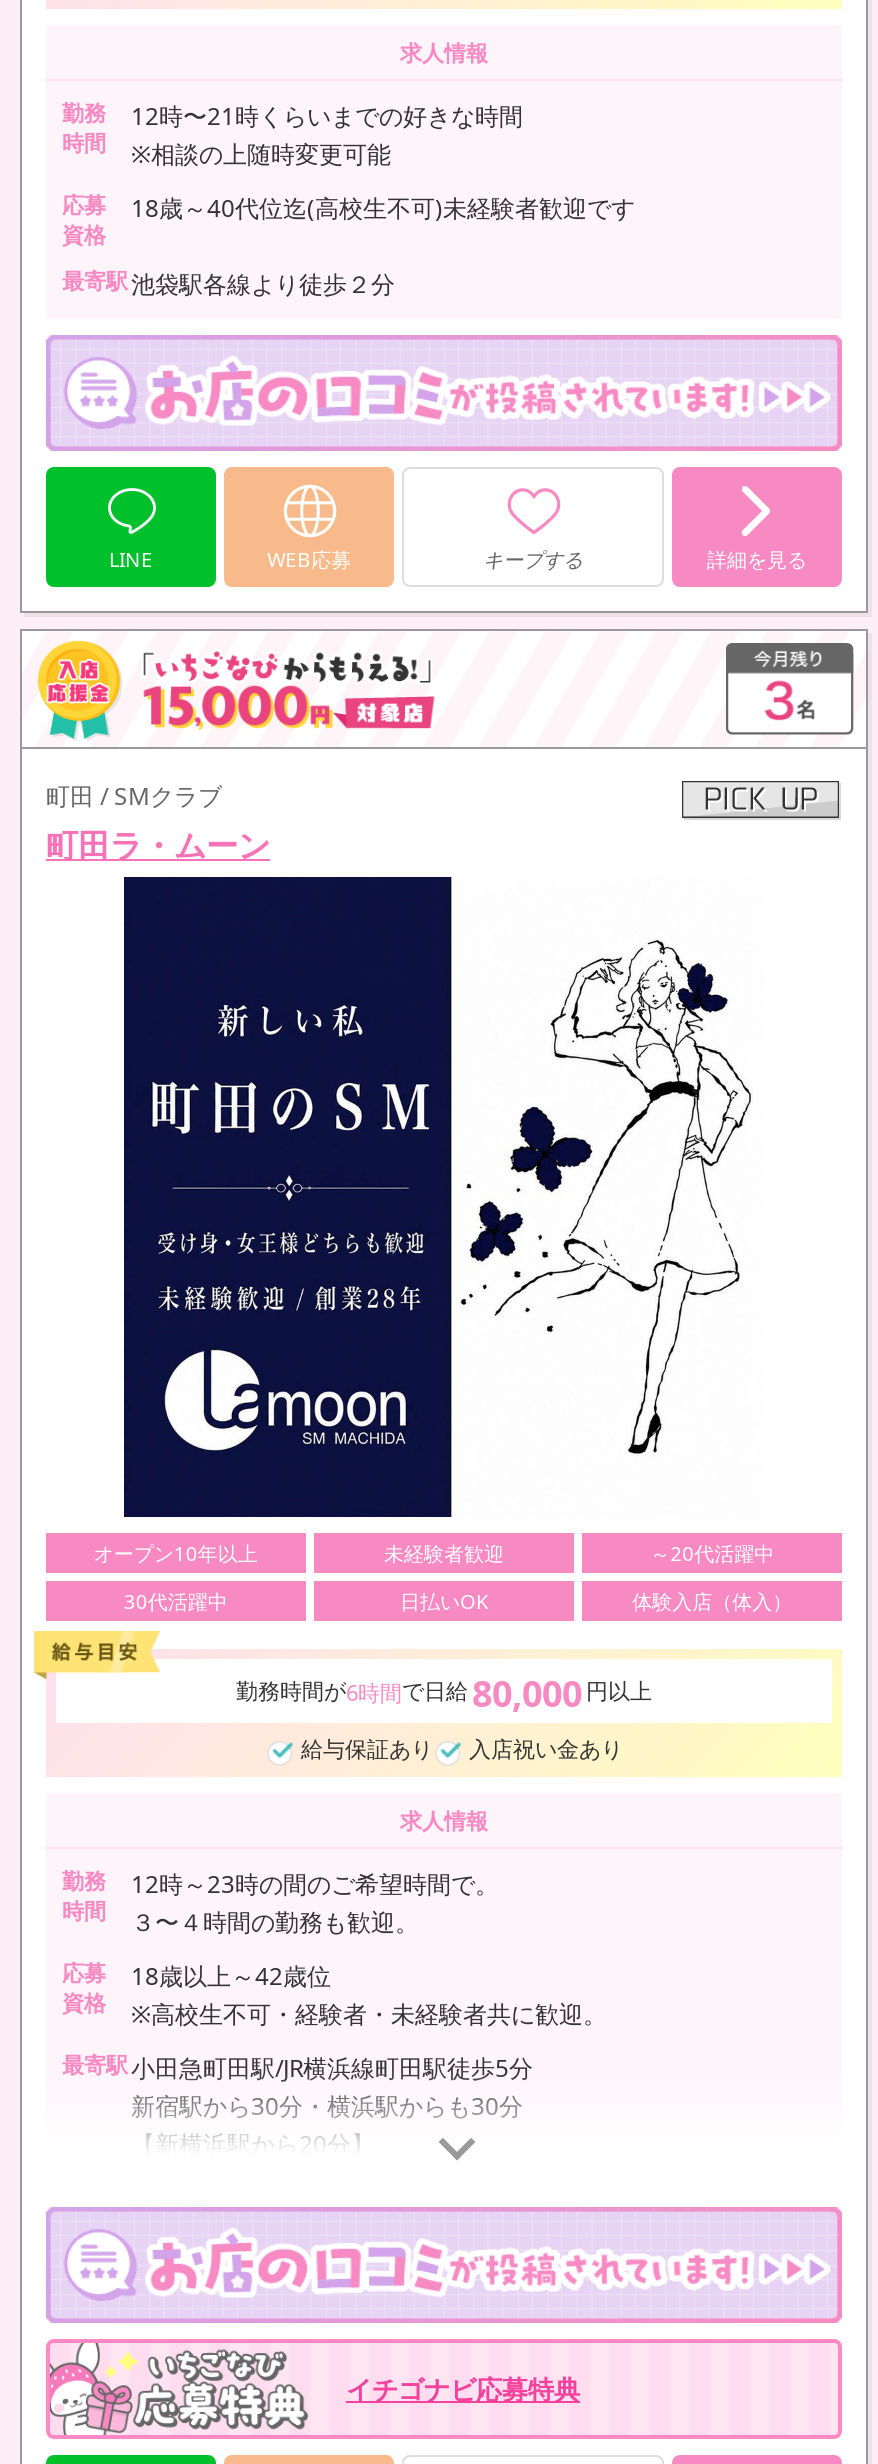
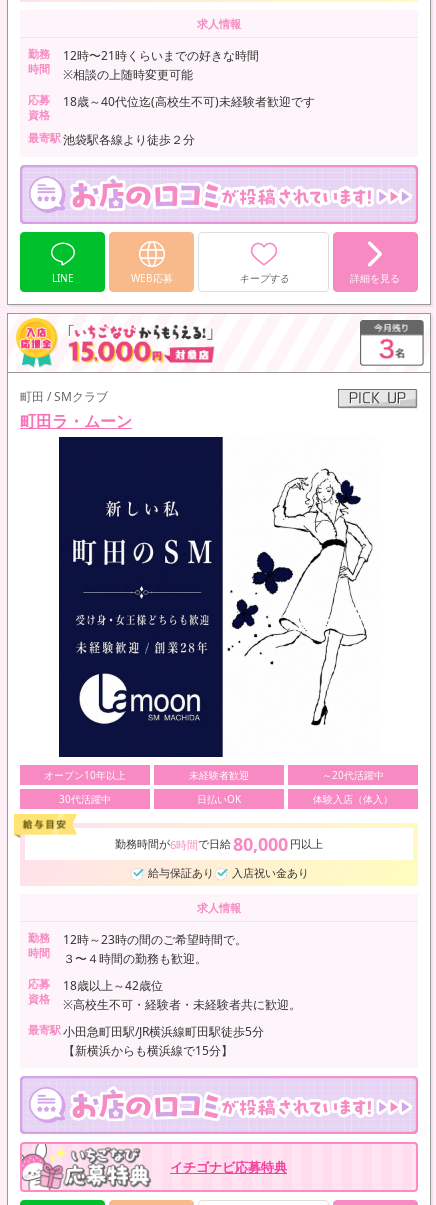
[131,2088,523,2160] 新宿駅から30分・横浜駅からも30分 | 【新横浜駅から20分】 -> [62,1042,232,1059] 【新横浜からも横浜線で15分】

